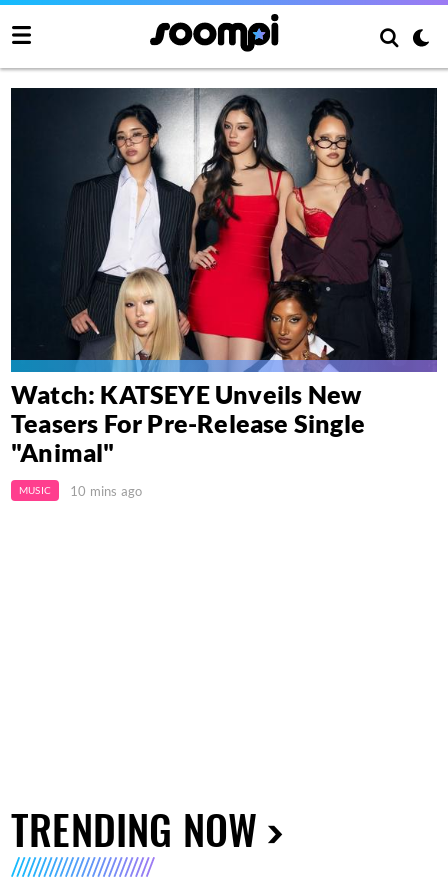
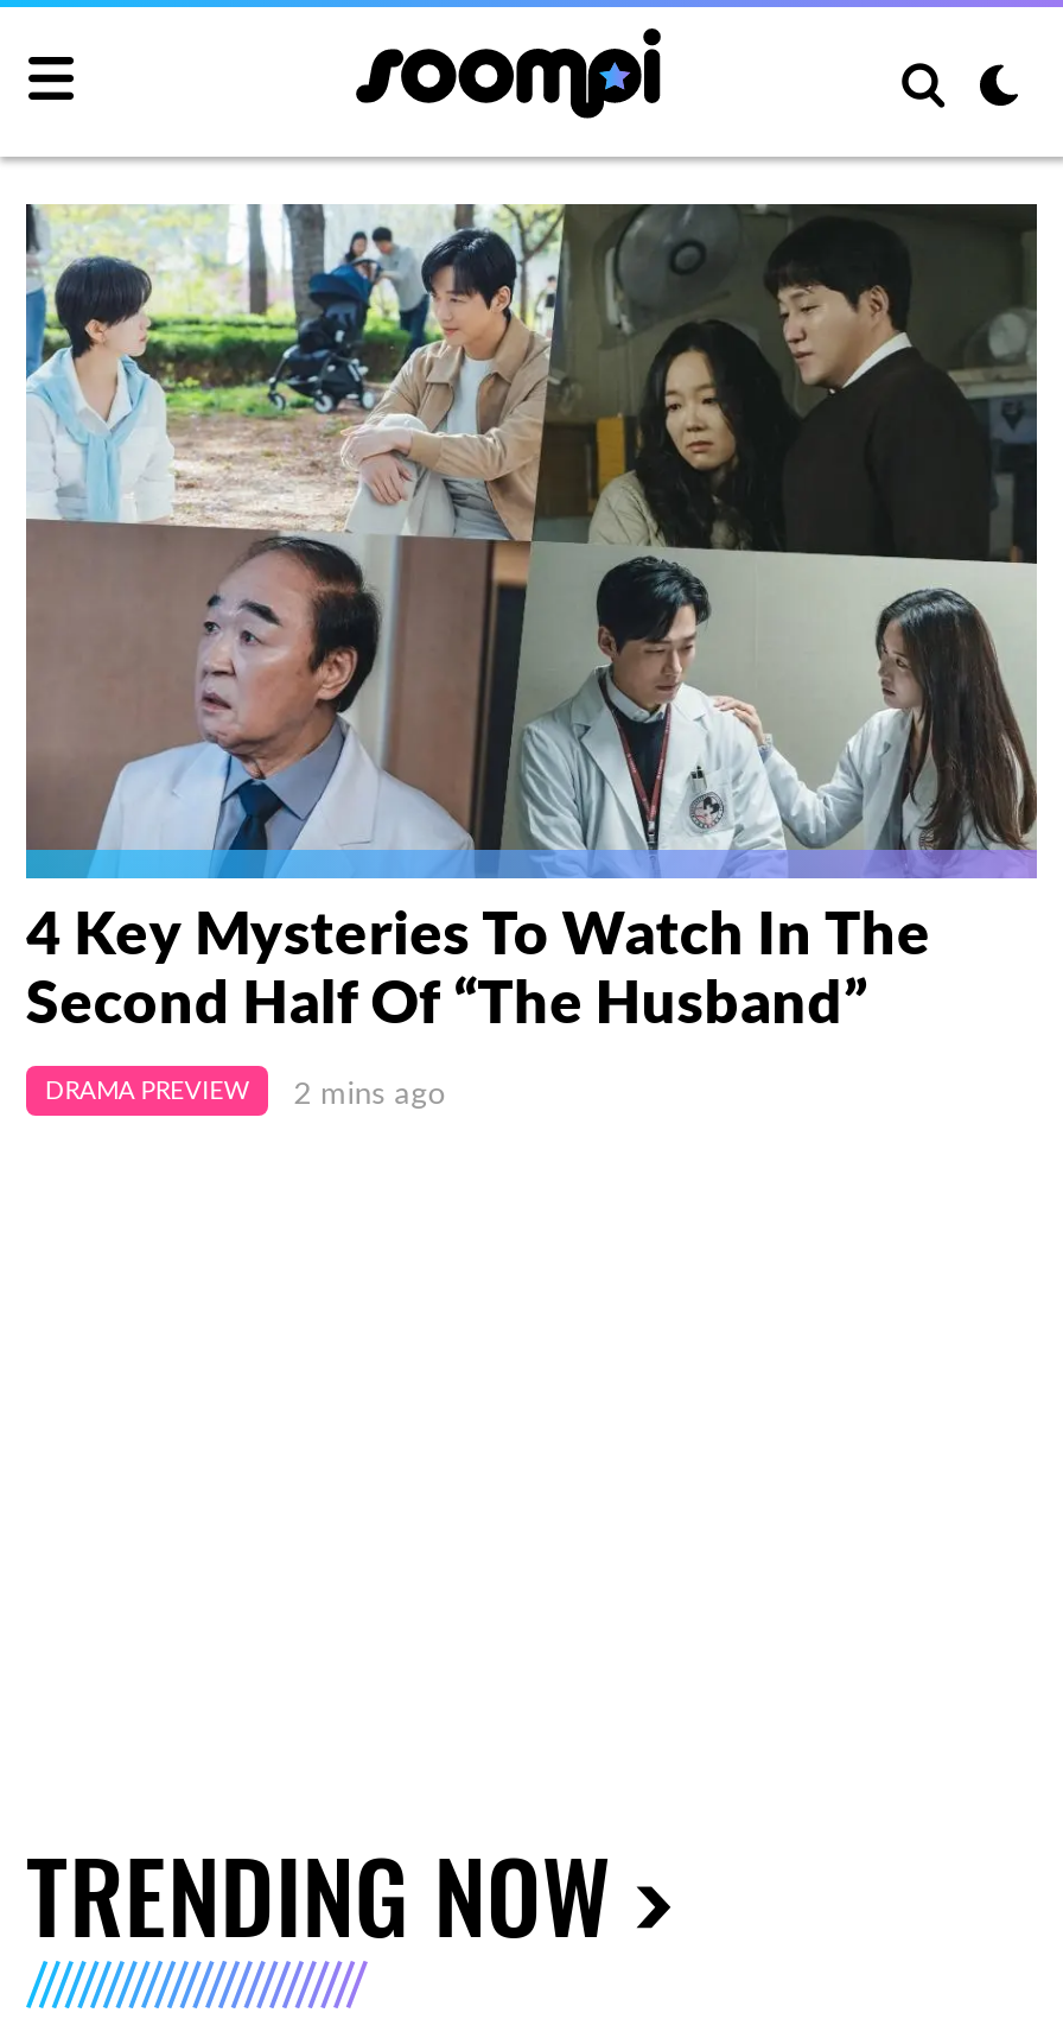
[10,87,437,467] [image] | Watch: KATSEYE Unveils New | Teasers For Pre-Release Single | "Animal" -> [24,204,1037,1034] [image] | 4 Key Mysteries To Watch In The | Second Half Of “The Husband”
[19,483,142,499] MUSIC | 10 mins ago -> [45,1072,445,1110] DRAMA PREVIEW | 2 mins ago

